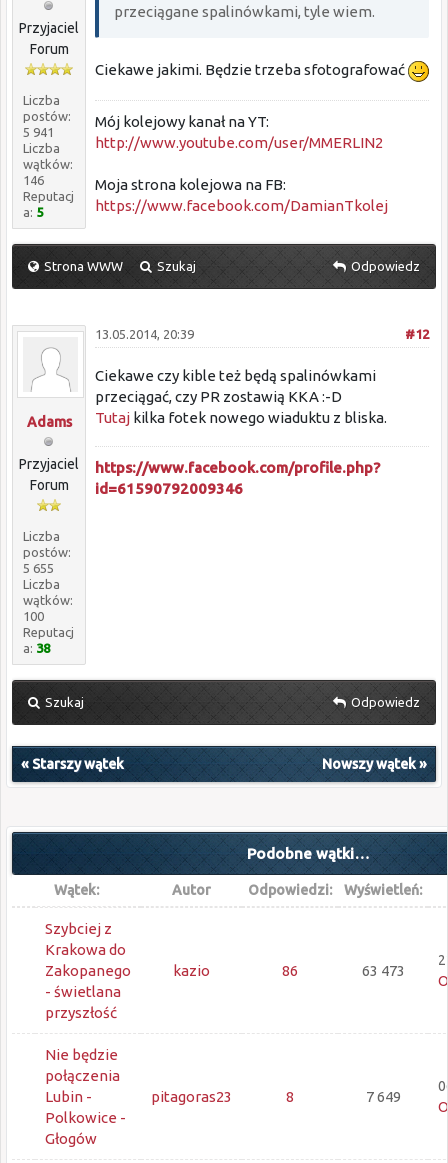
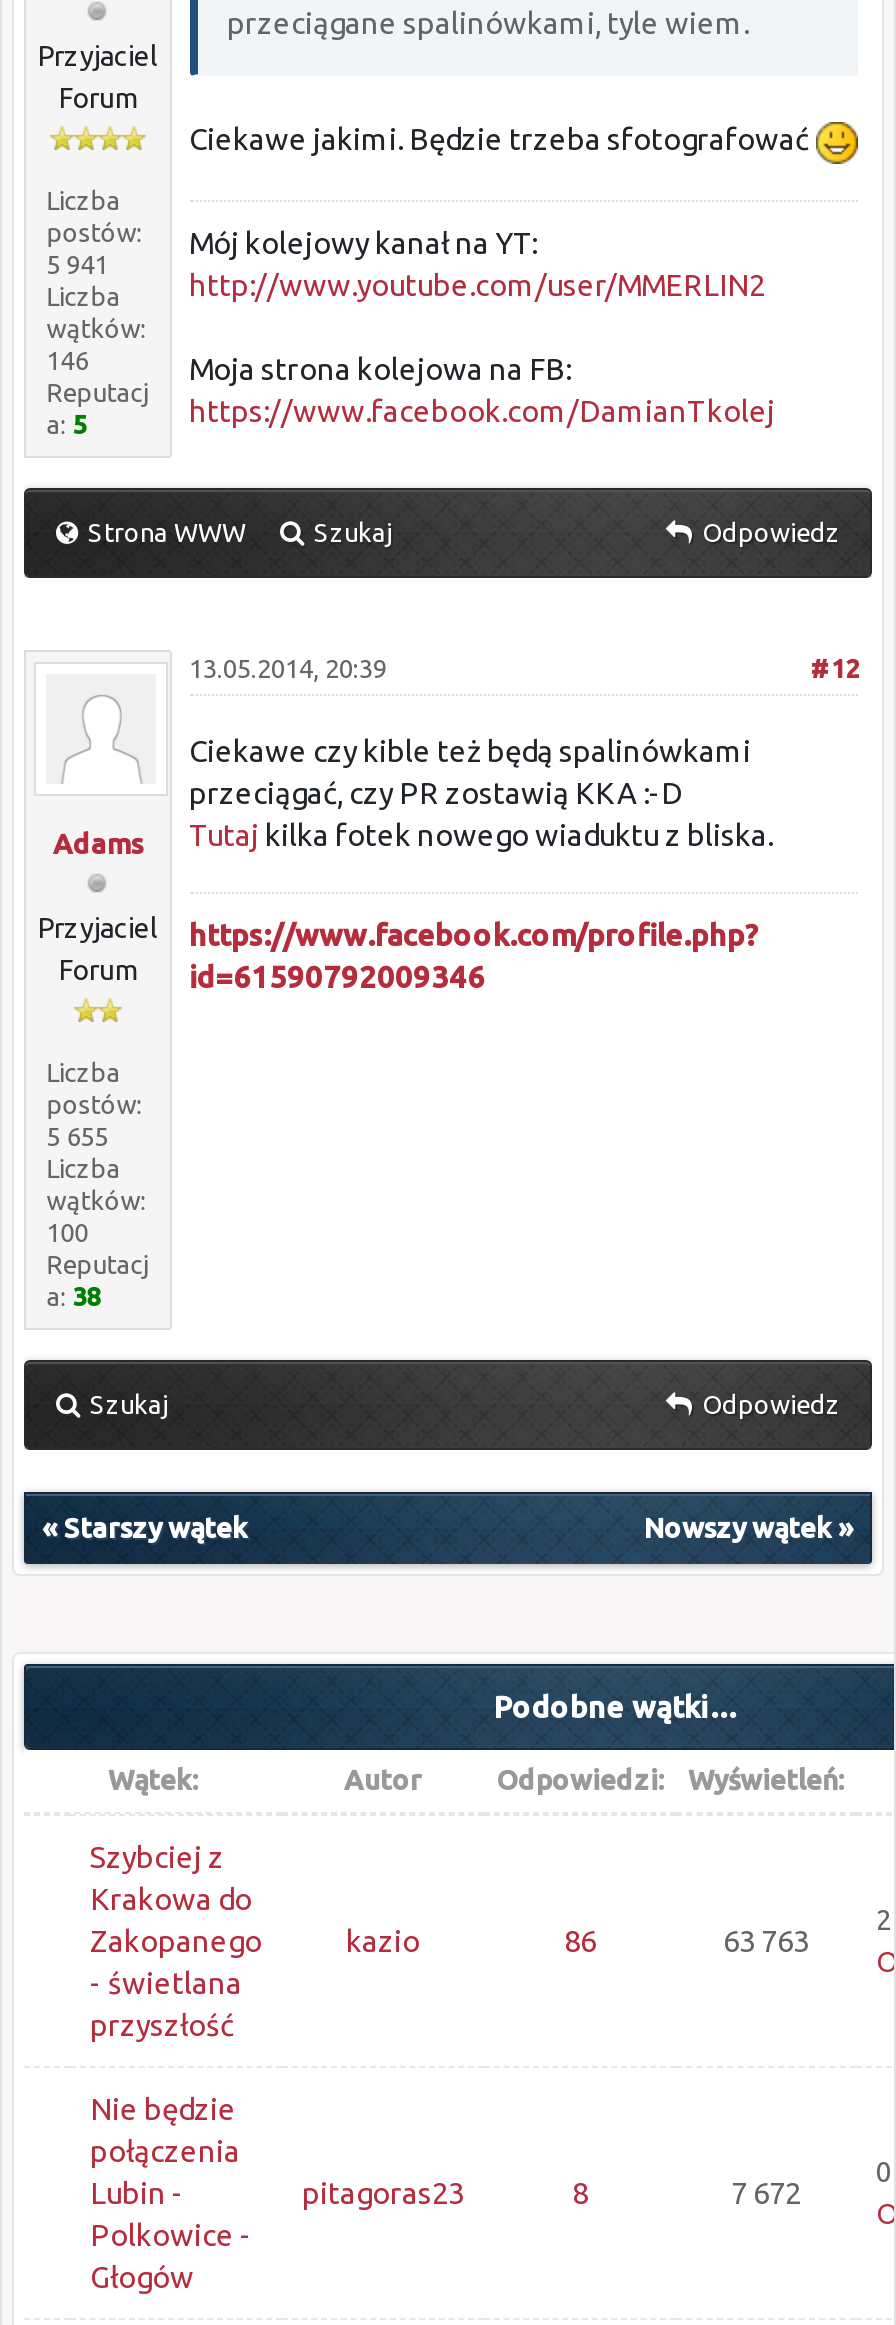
[361,962,404,979] 63 473 -> [723,1925,809,1959] 63 763
[365,1088,400,1105] 7 649 -> [731,2177,801,2211] 7 672

